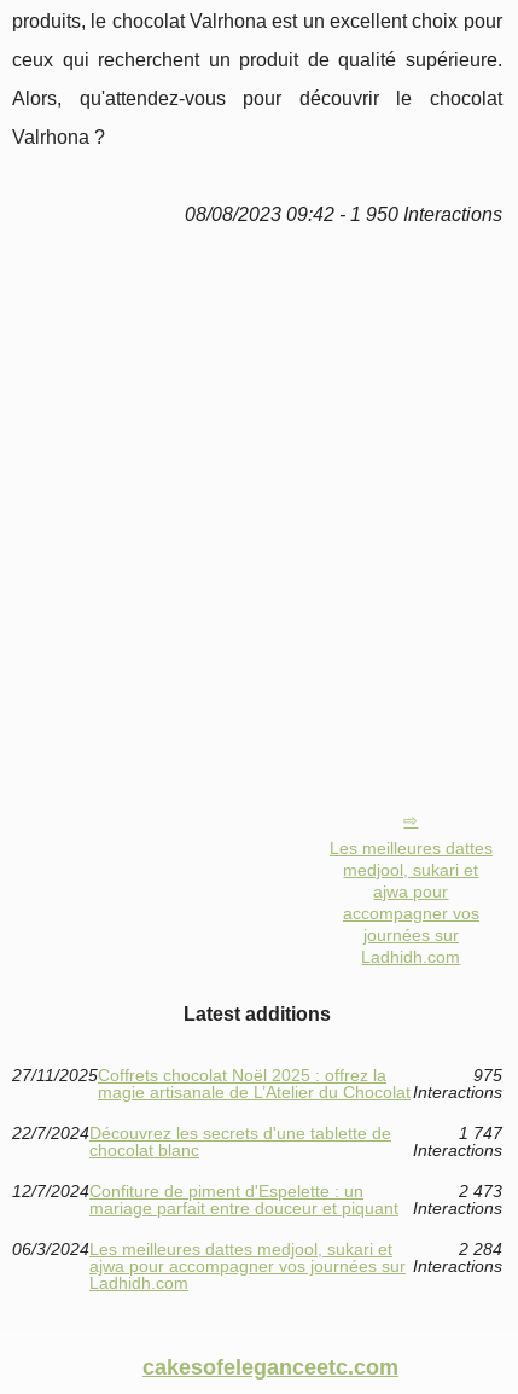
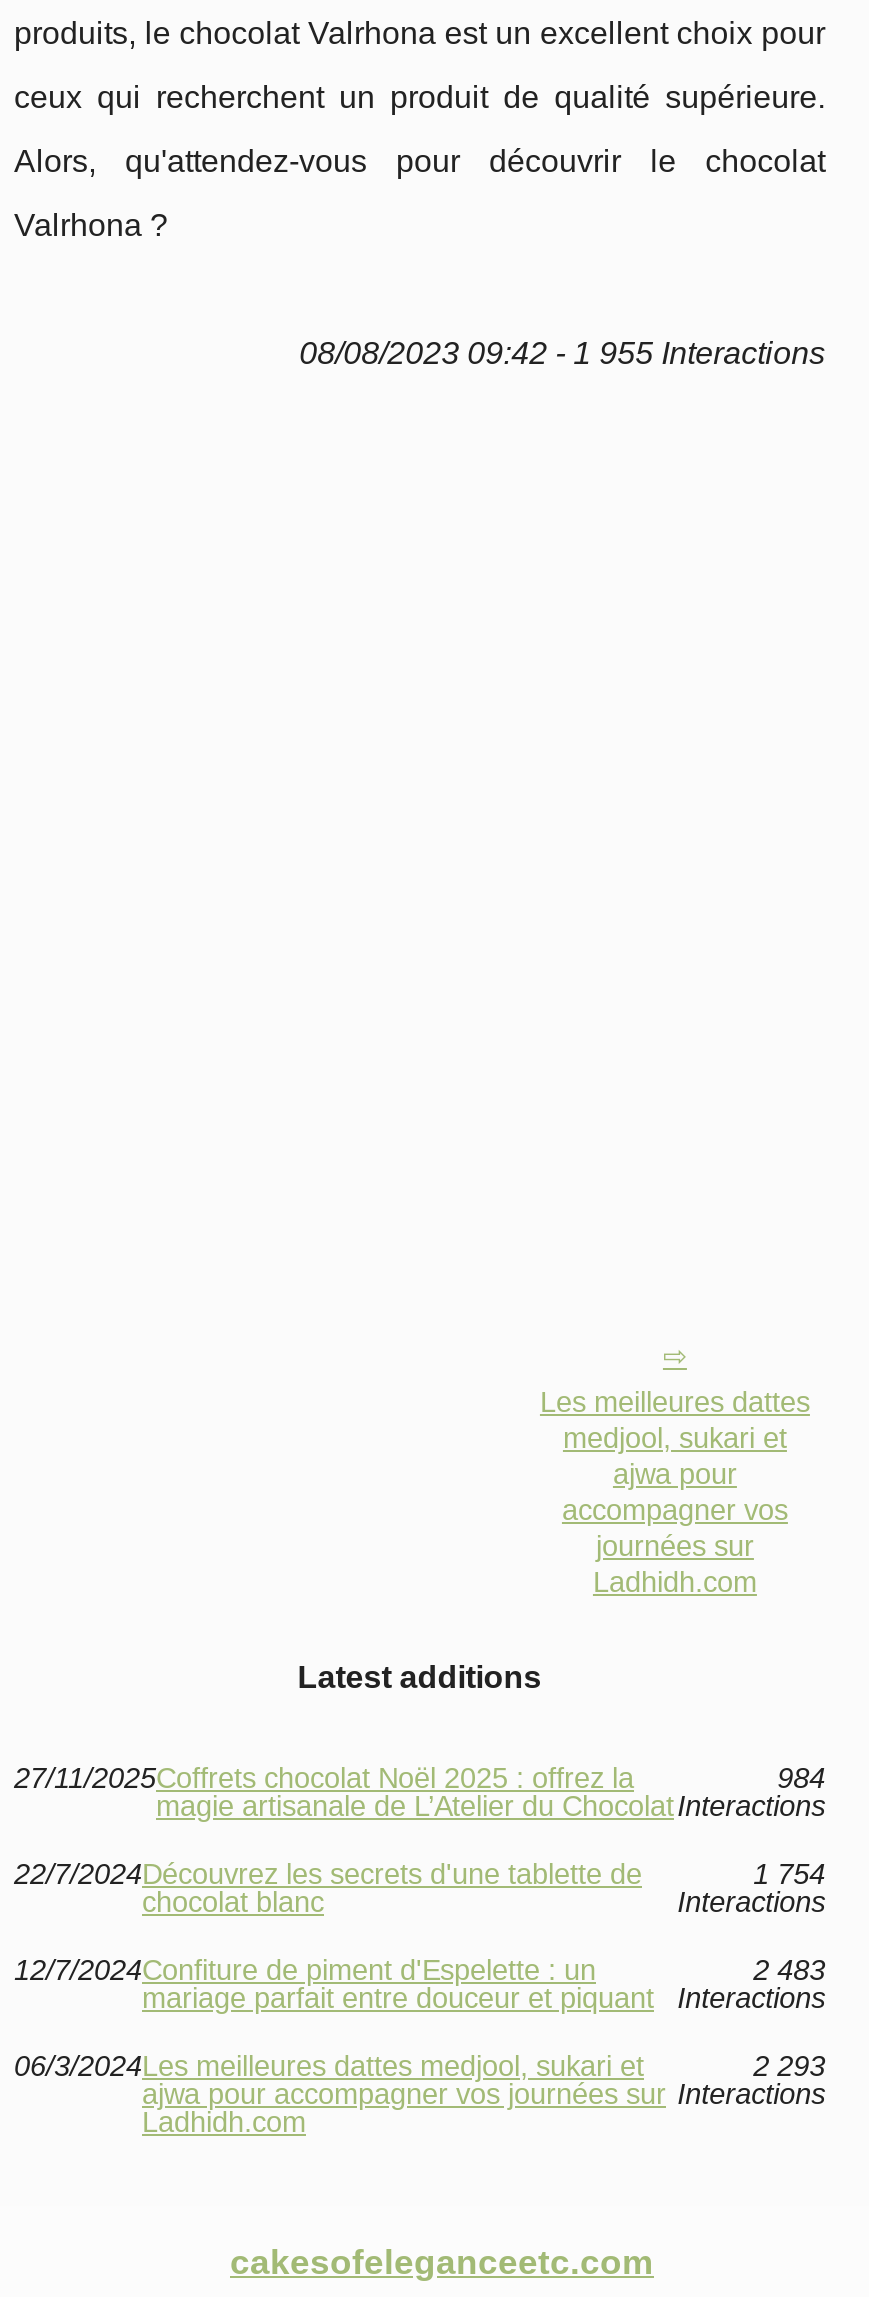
[184,205,502,225] 08/08/2023 09:42 - 1 950 Interactions -> [299,337,825,371] 08/08/2023 09:42 - 1 955 Interactions
[473,1066,502,1085] 975 -> [777,1763,825,1795] 984
[458,1124,502,1143] 1 747 -> [753,1859,825,1891] 1 754
[458,1182,502,1201] 2 473 -> [753,1955,825,1987] 2 483
[458,1240,502,1259] 2 284 -> [753,2051,825,2083] 2 293

